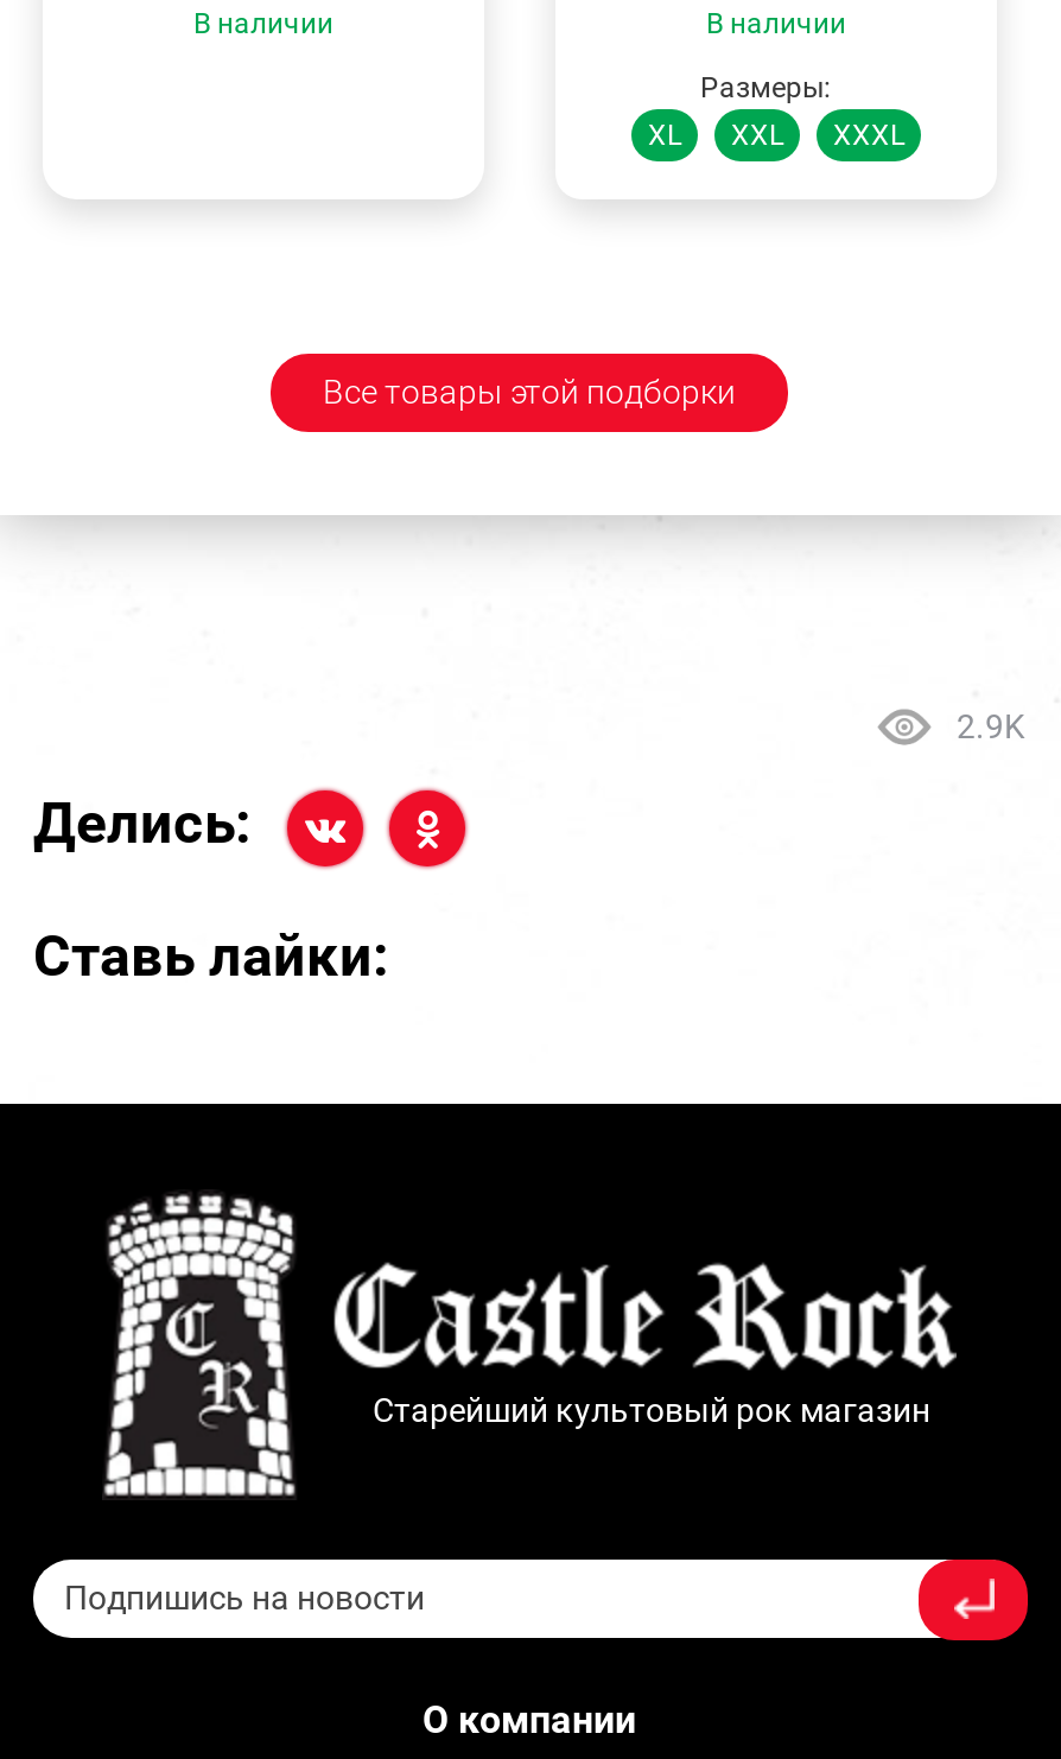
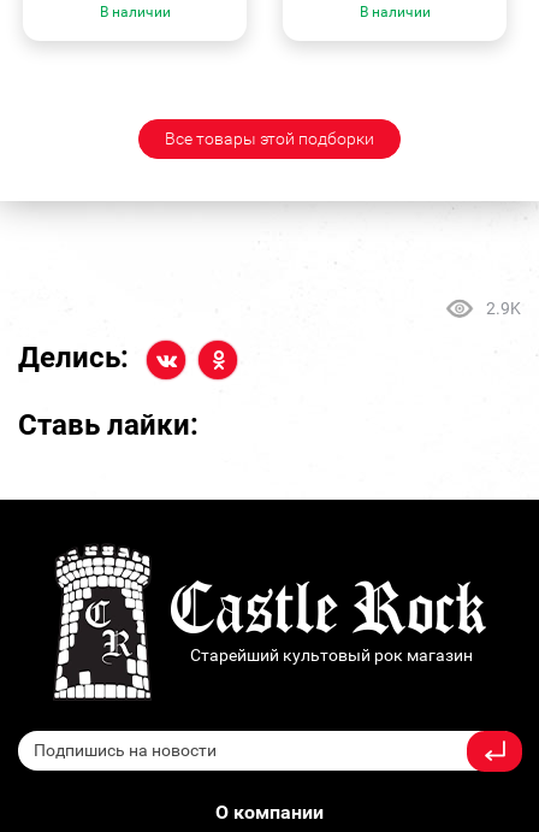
[648,72,904,153] Размеры: | XL | XXL | XXXL -> none

